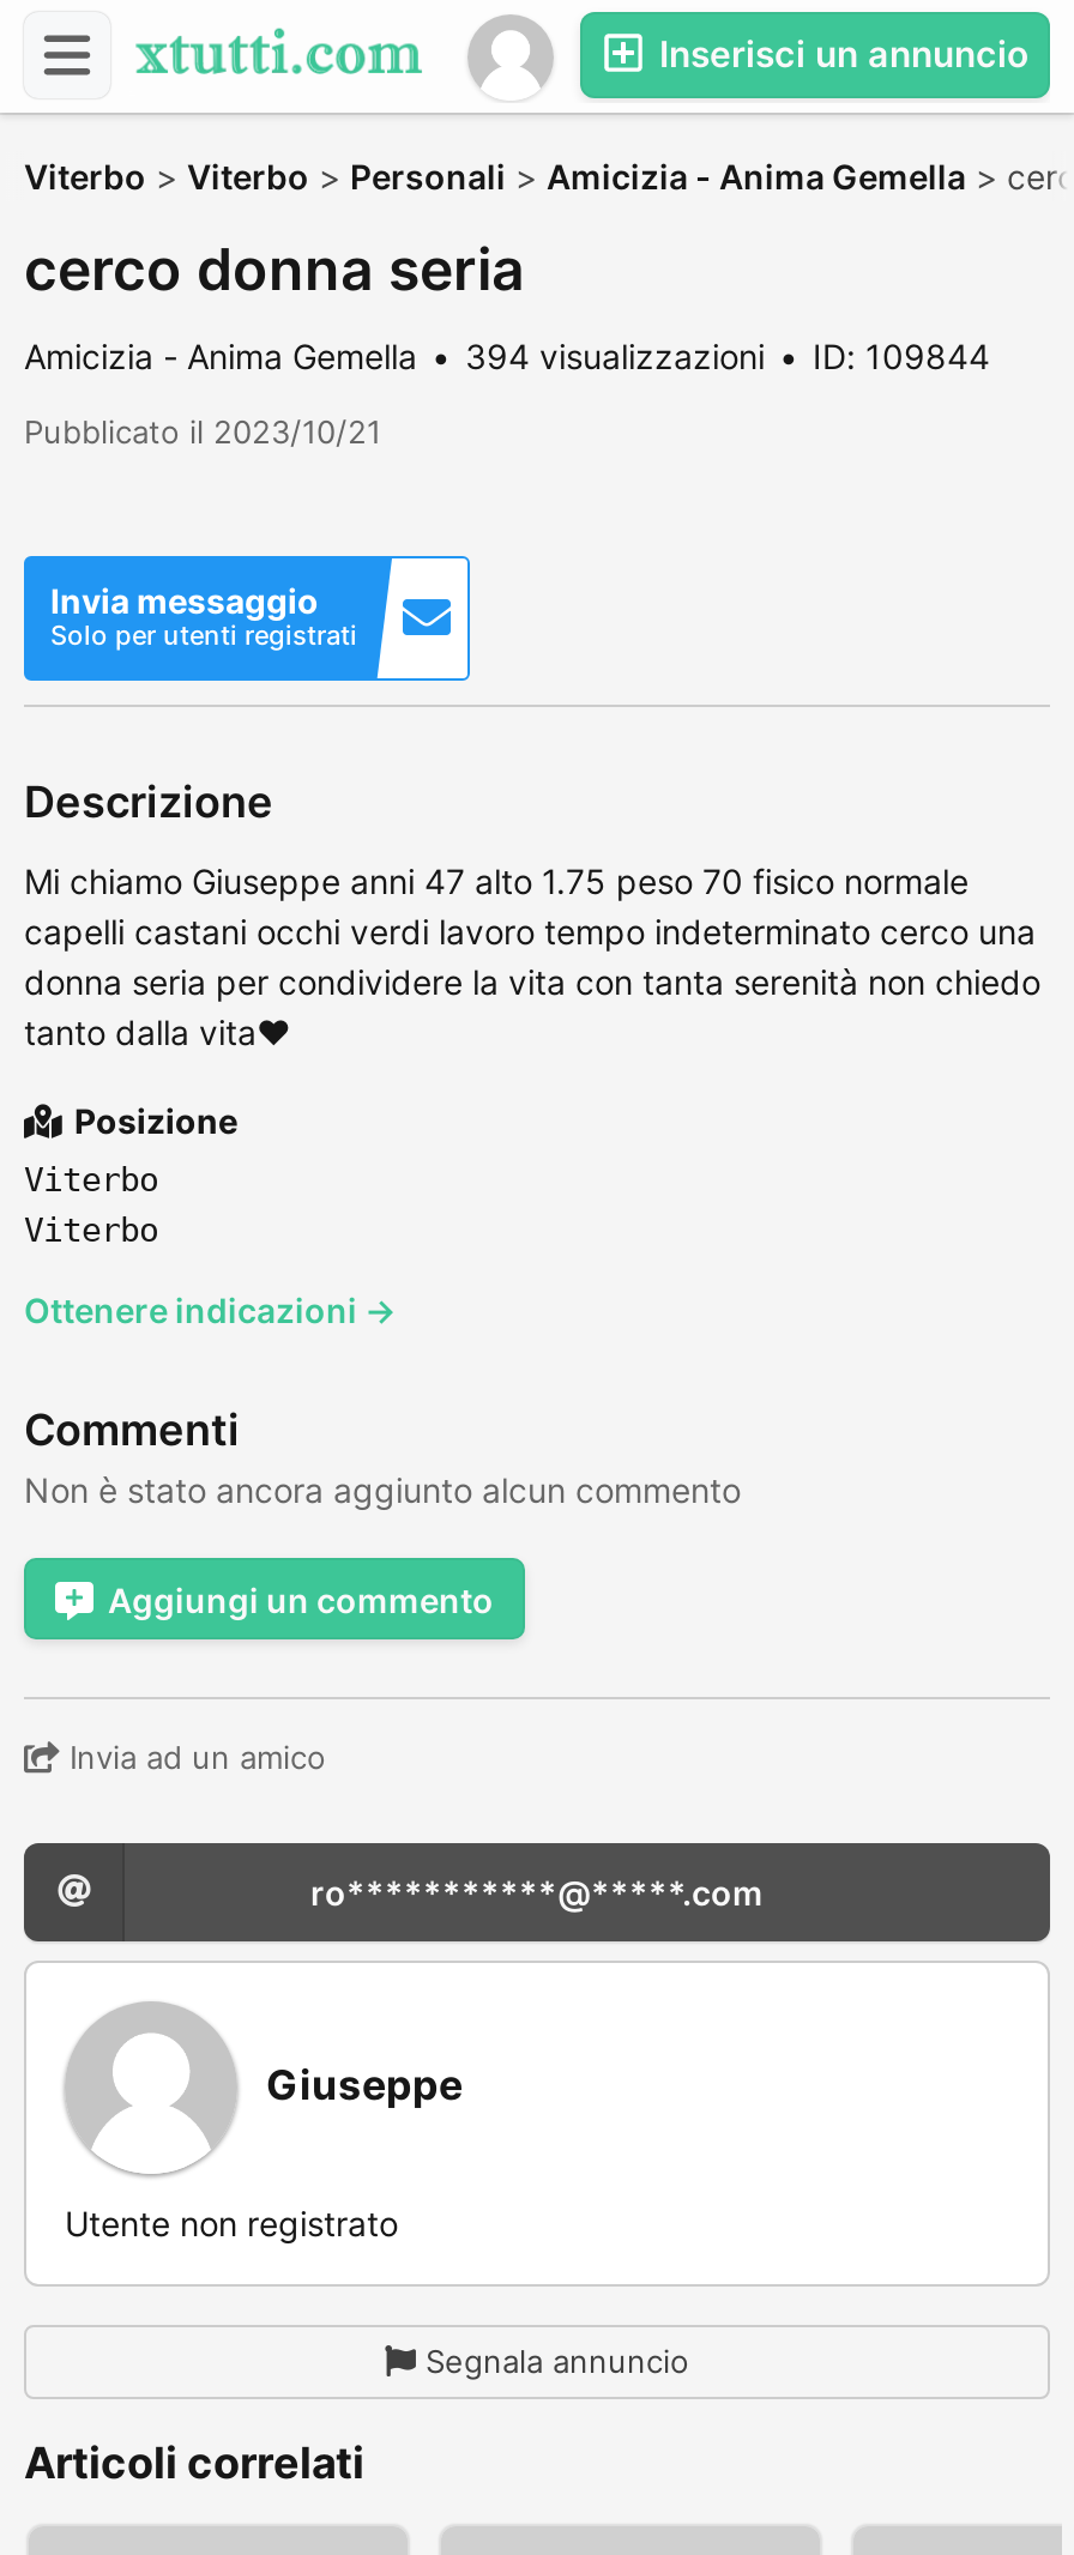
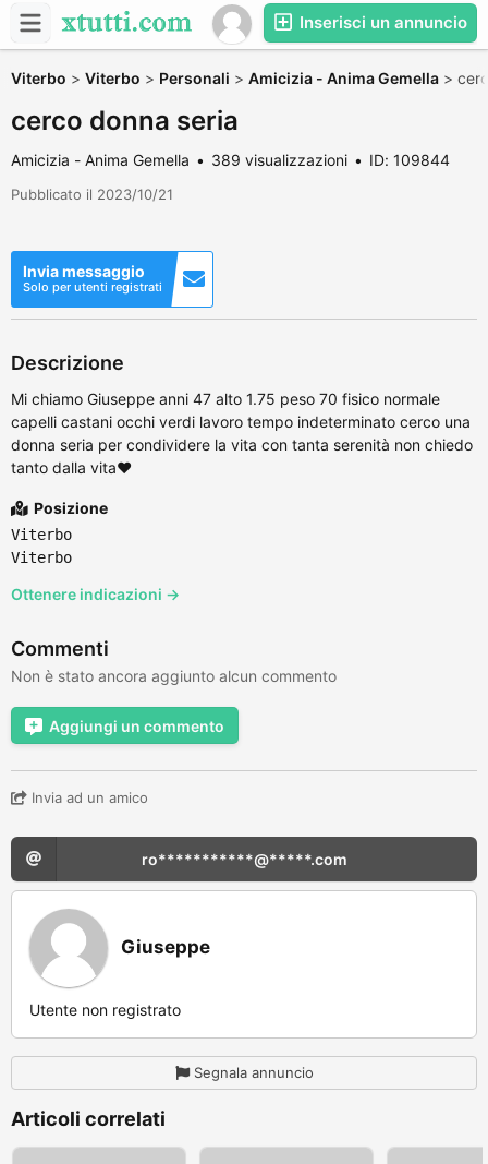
[465,336,765,376] 394 visualizzazioni -> [211,151,347,169] 389 visualizzazioni

